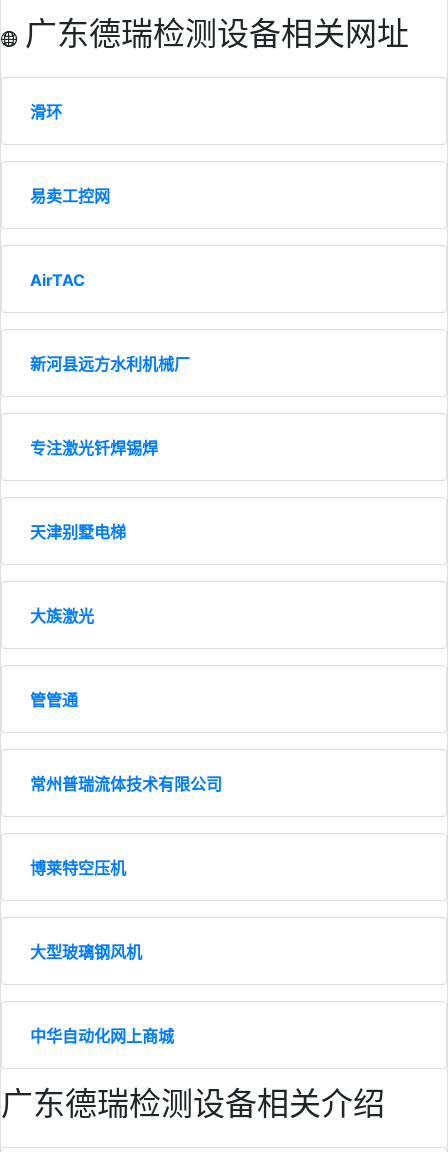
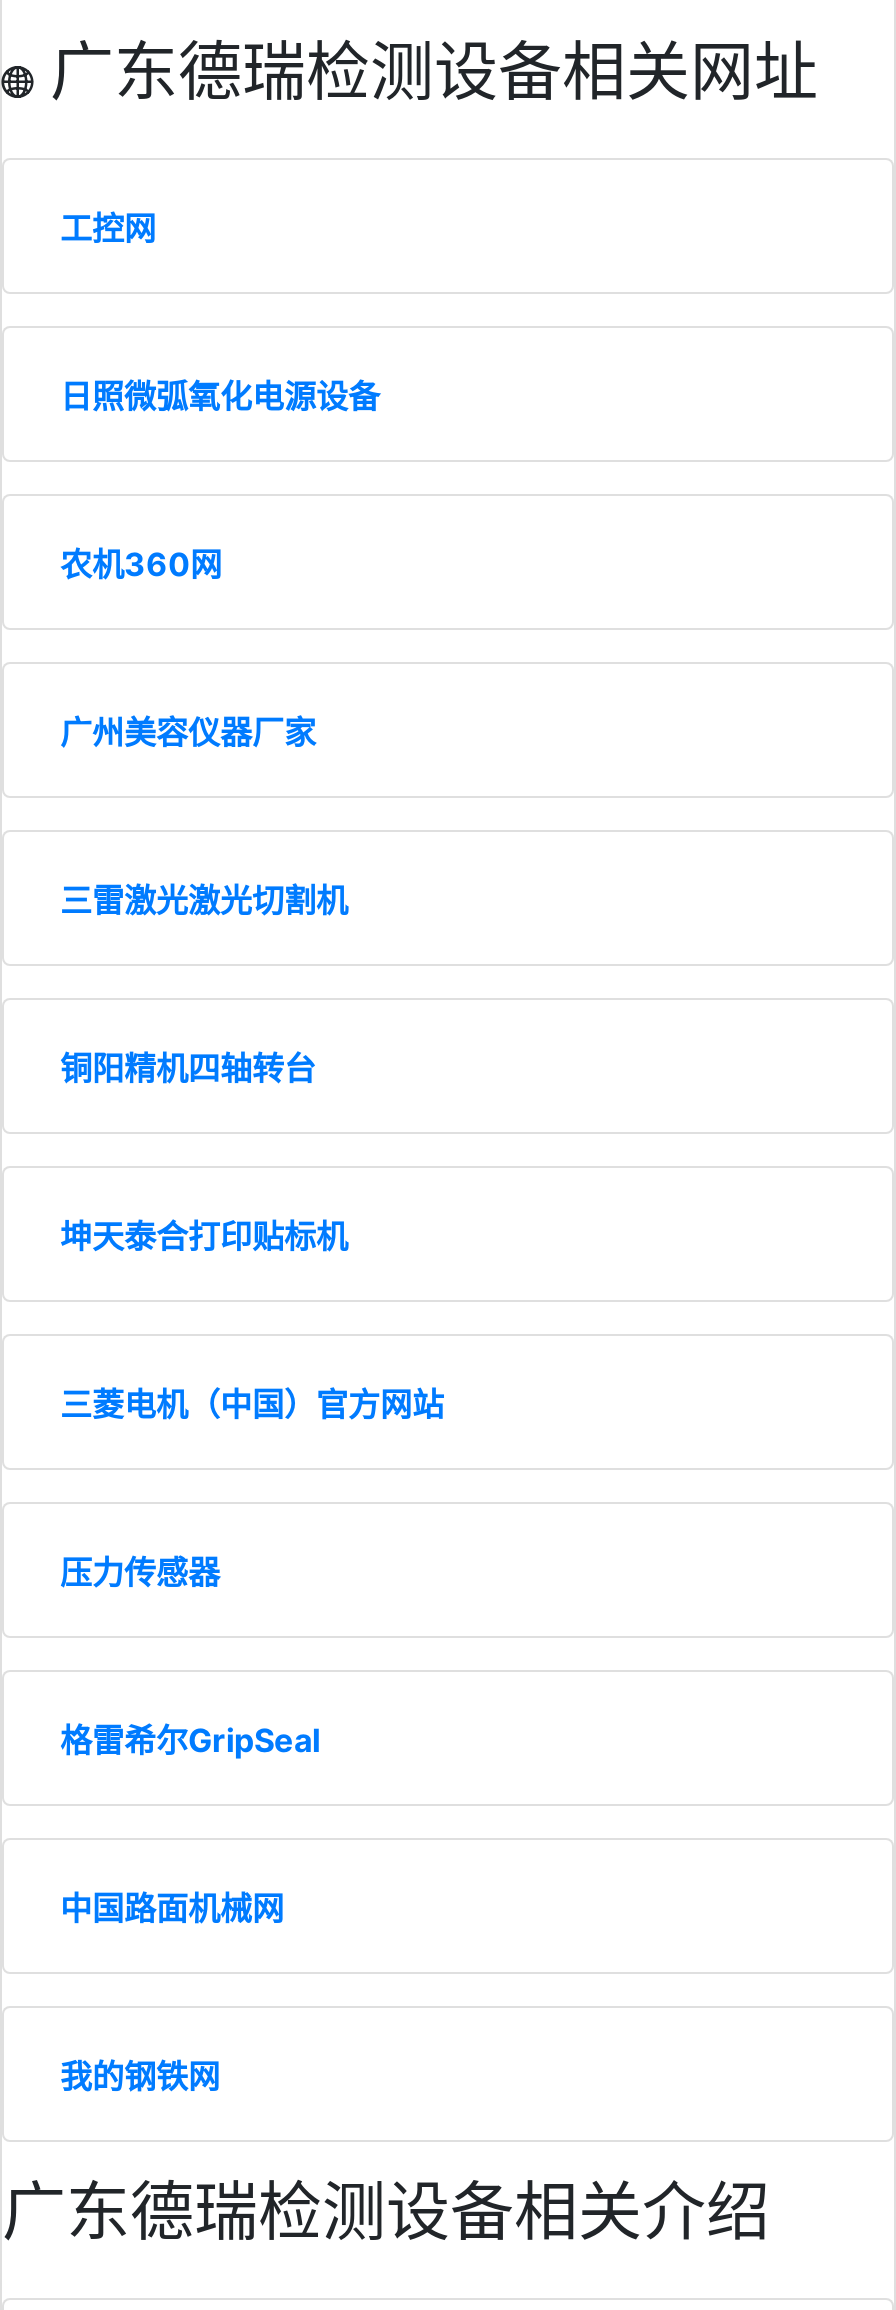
[30,102,62,122] 滑环 -> [60,208,156,248] 工控网
[30,186,110,206] 易卖工控网 -> [60,376,380,416] 日照微弧氧化电源设备
[30,270,85,290] AirTAC -> [60,544,222,584] 农机360网
[30,354,190,374] 新河县远方水利机械厂 -> [60,712,316,752] 广州美容仪器厂家
[30,438,158,458] 专注激光钎焊锡焊 -> [60,880,348,920] 三雷激光激光切割机
[30,522,126,542] 天津别墅电梯 -> [60,1048,316,1088] 铜阳精机四轴转台
[30,606,94,626] 大族激光 -> [60,1216,348,1256] 坤天泰合打印贴标机
[30,690,78,710] 管管通 -> [60,1384,444,1424] 三菱电机（中国）官方网站
[30,774,222,794] 常州普瑞流体技术有限公司 -> [60,1552,220,1592] 压力传感器
[30,858,126,878] 博莱特空压机 -> [60,1720,320,1760] 格雷希尔GripSeal
[30,942,142,962] 大型玻璃钢风机 -> [60,1888,284,1928] 中国路面机械网
[30,1026,174,1046] 中华自动化网上商城 -> [60,2056,220,2096] 我的钢铁网

